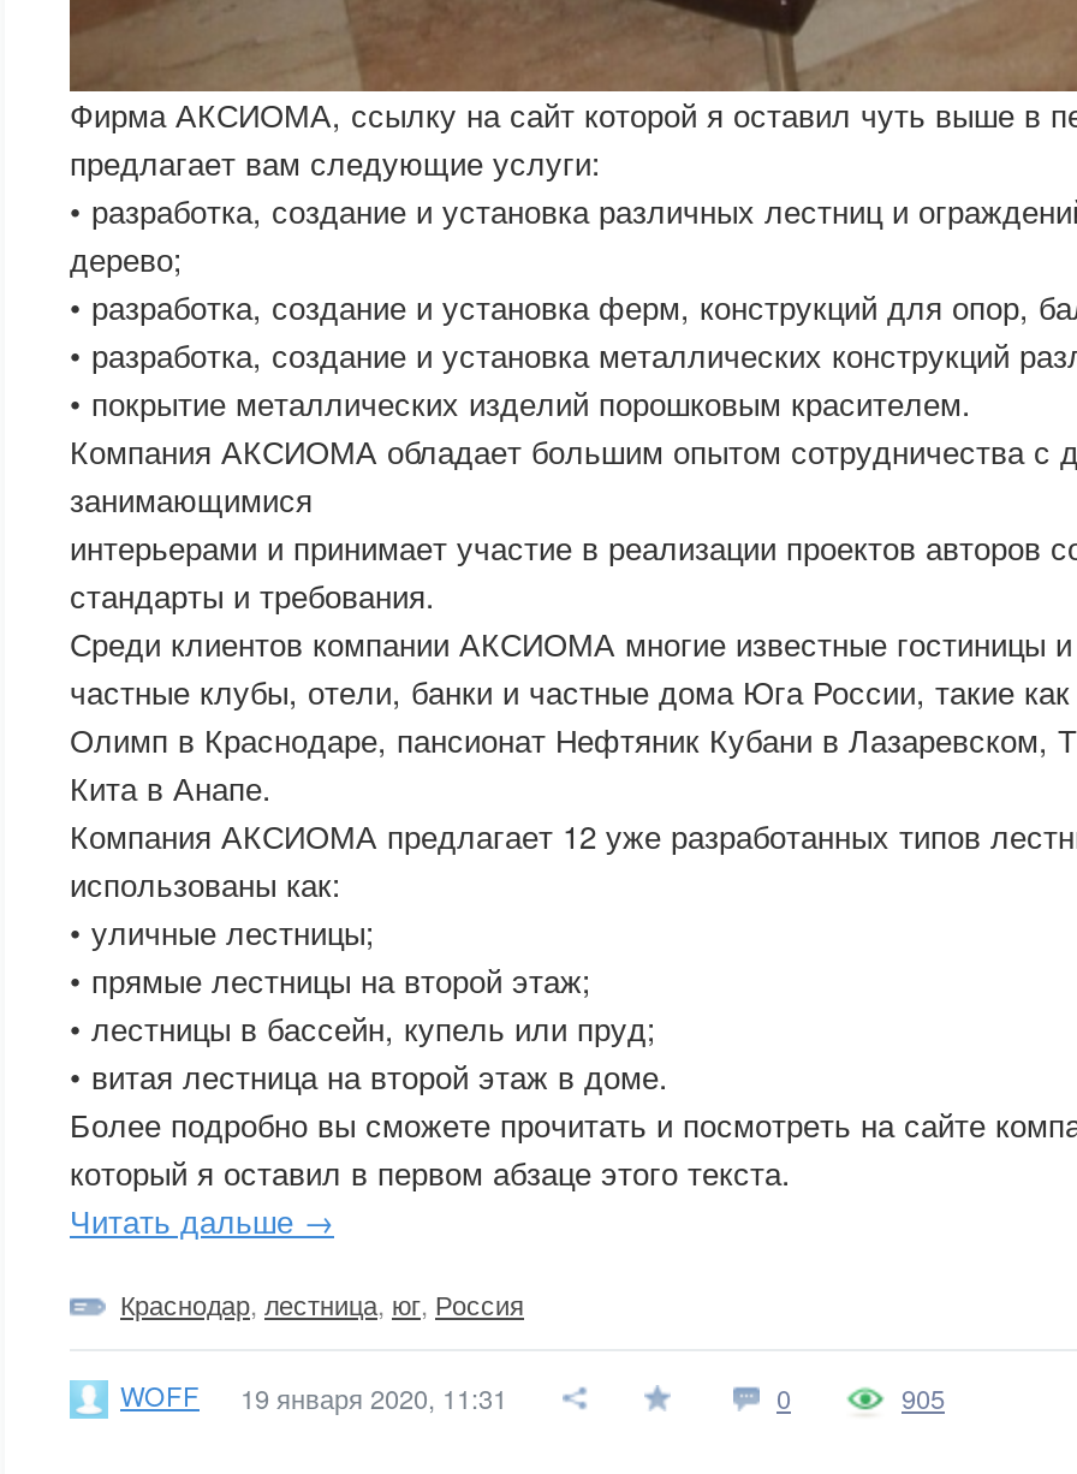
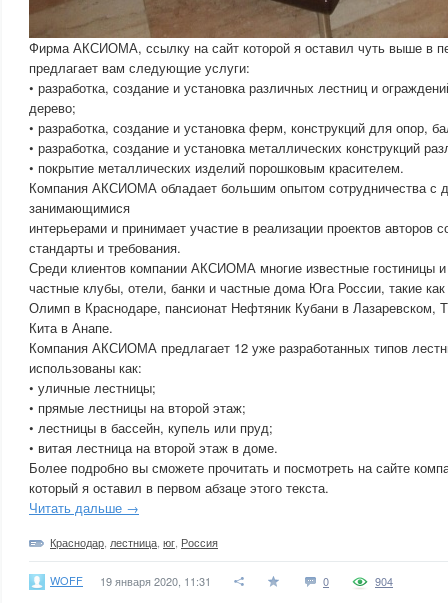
[902,1378,945,1416] 905 -> [375,573,393,589] 904

